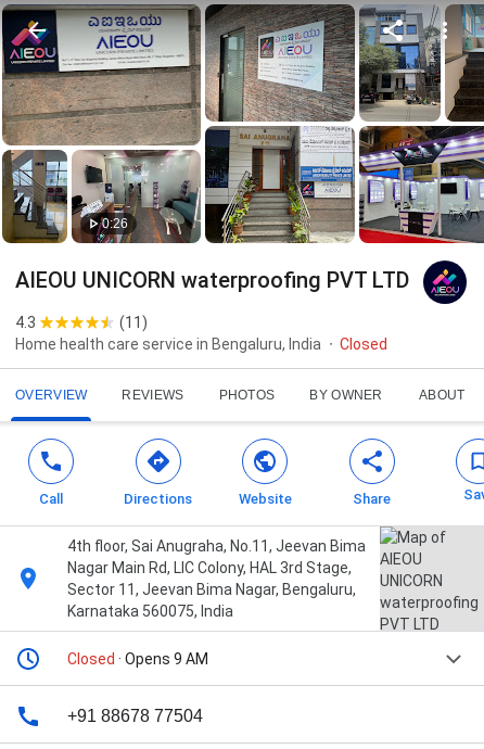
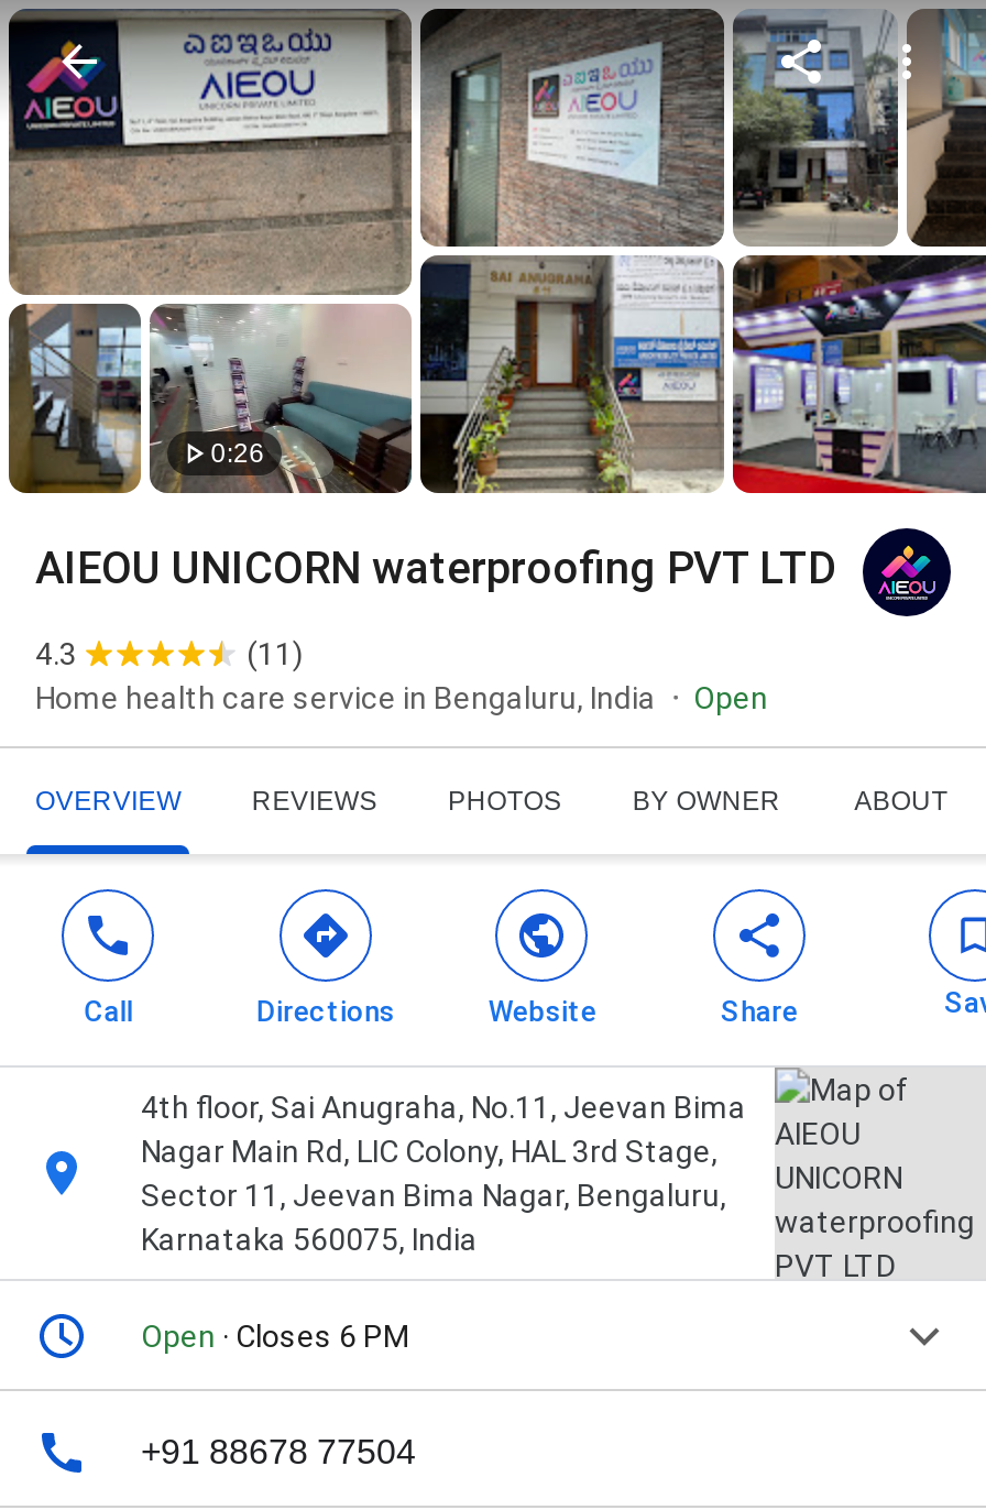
[72,150,201,243] [image] -> [150,304,412,493] [image]
[340,336,387,353] Closed -> [693,681,768,716] Open
[67,650,208,668] Closed · Opens 9 AM -> [141,1319,409,1354] Open · Closes 6 PM

